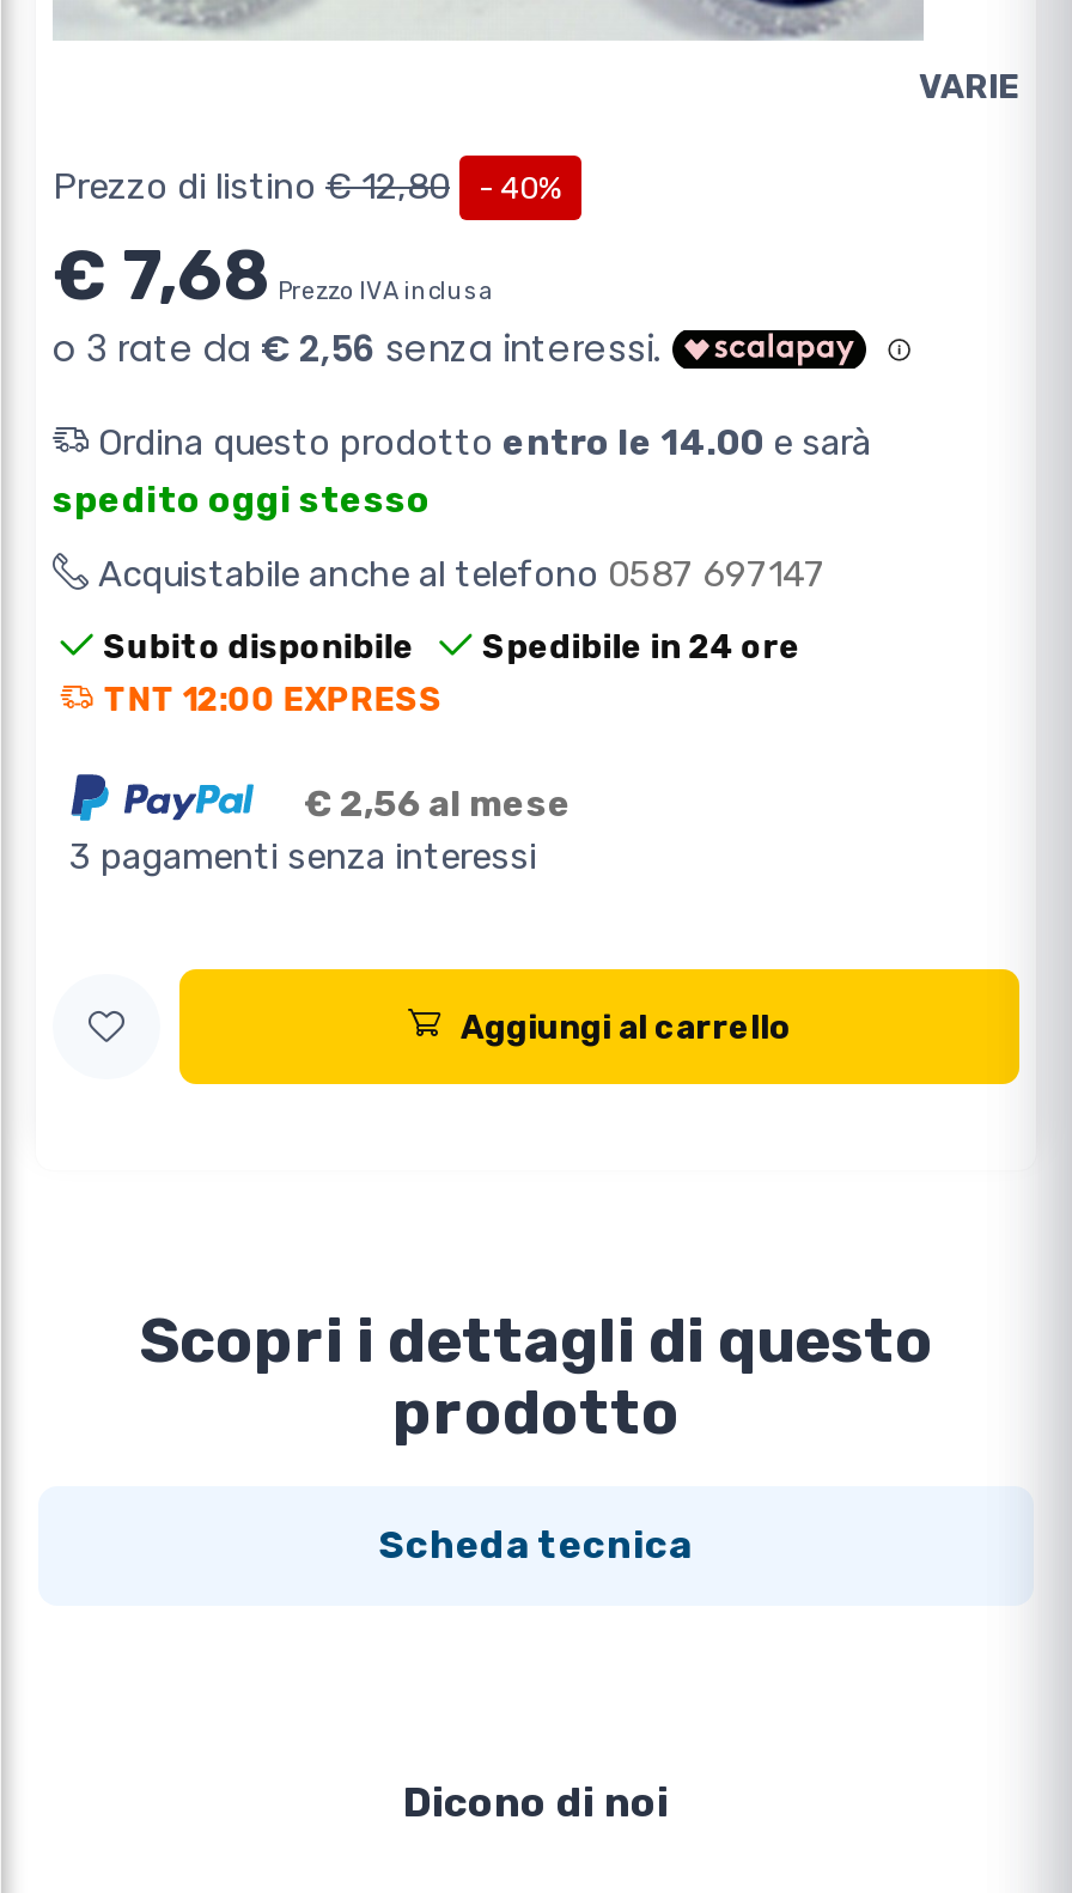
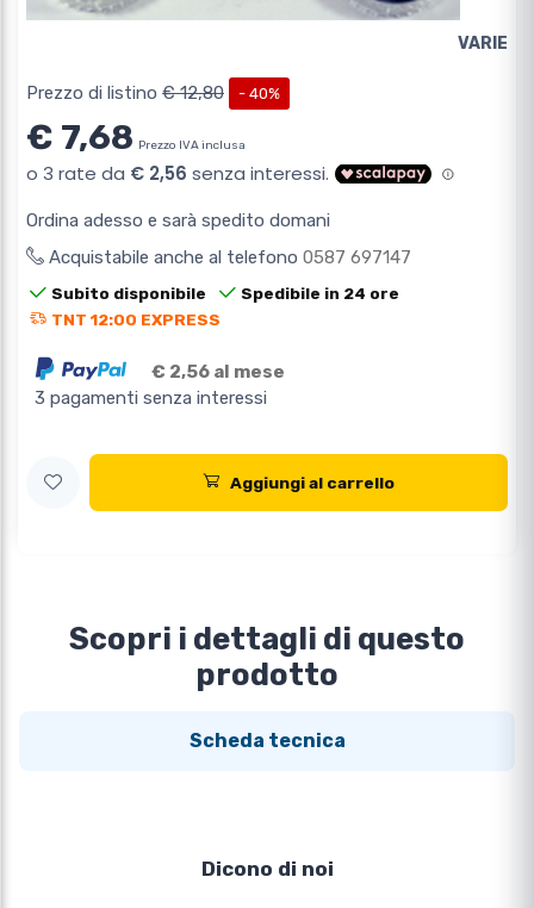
[53,421,871,522] Ordina questo prodotto entro le 14.00 e sarà | spedito oggi stesso -> [26,210,330,231] Ordina adesso e sarà spedito domani

